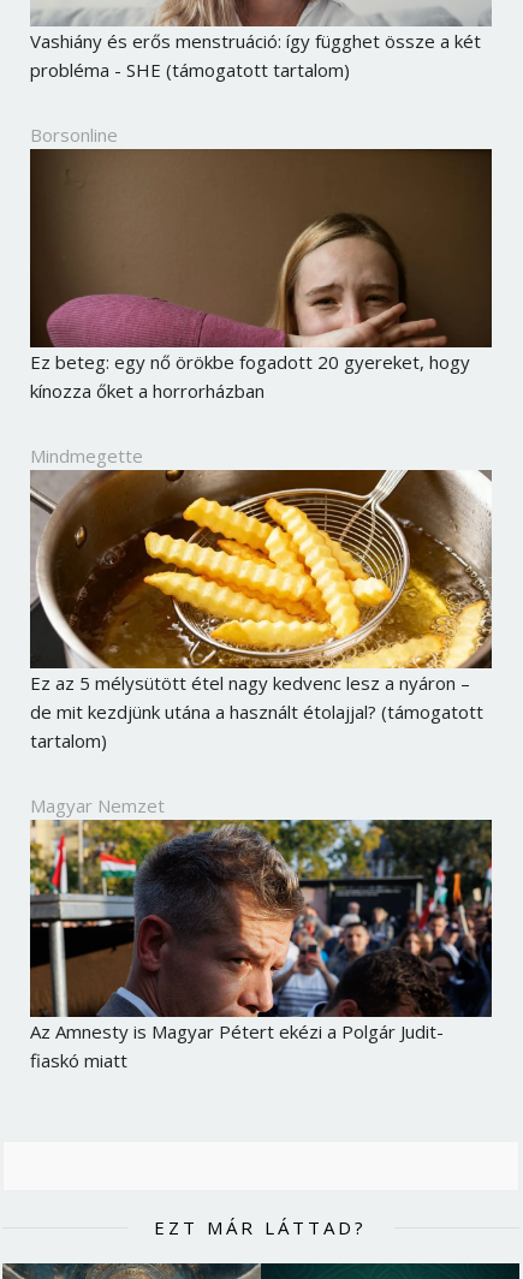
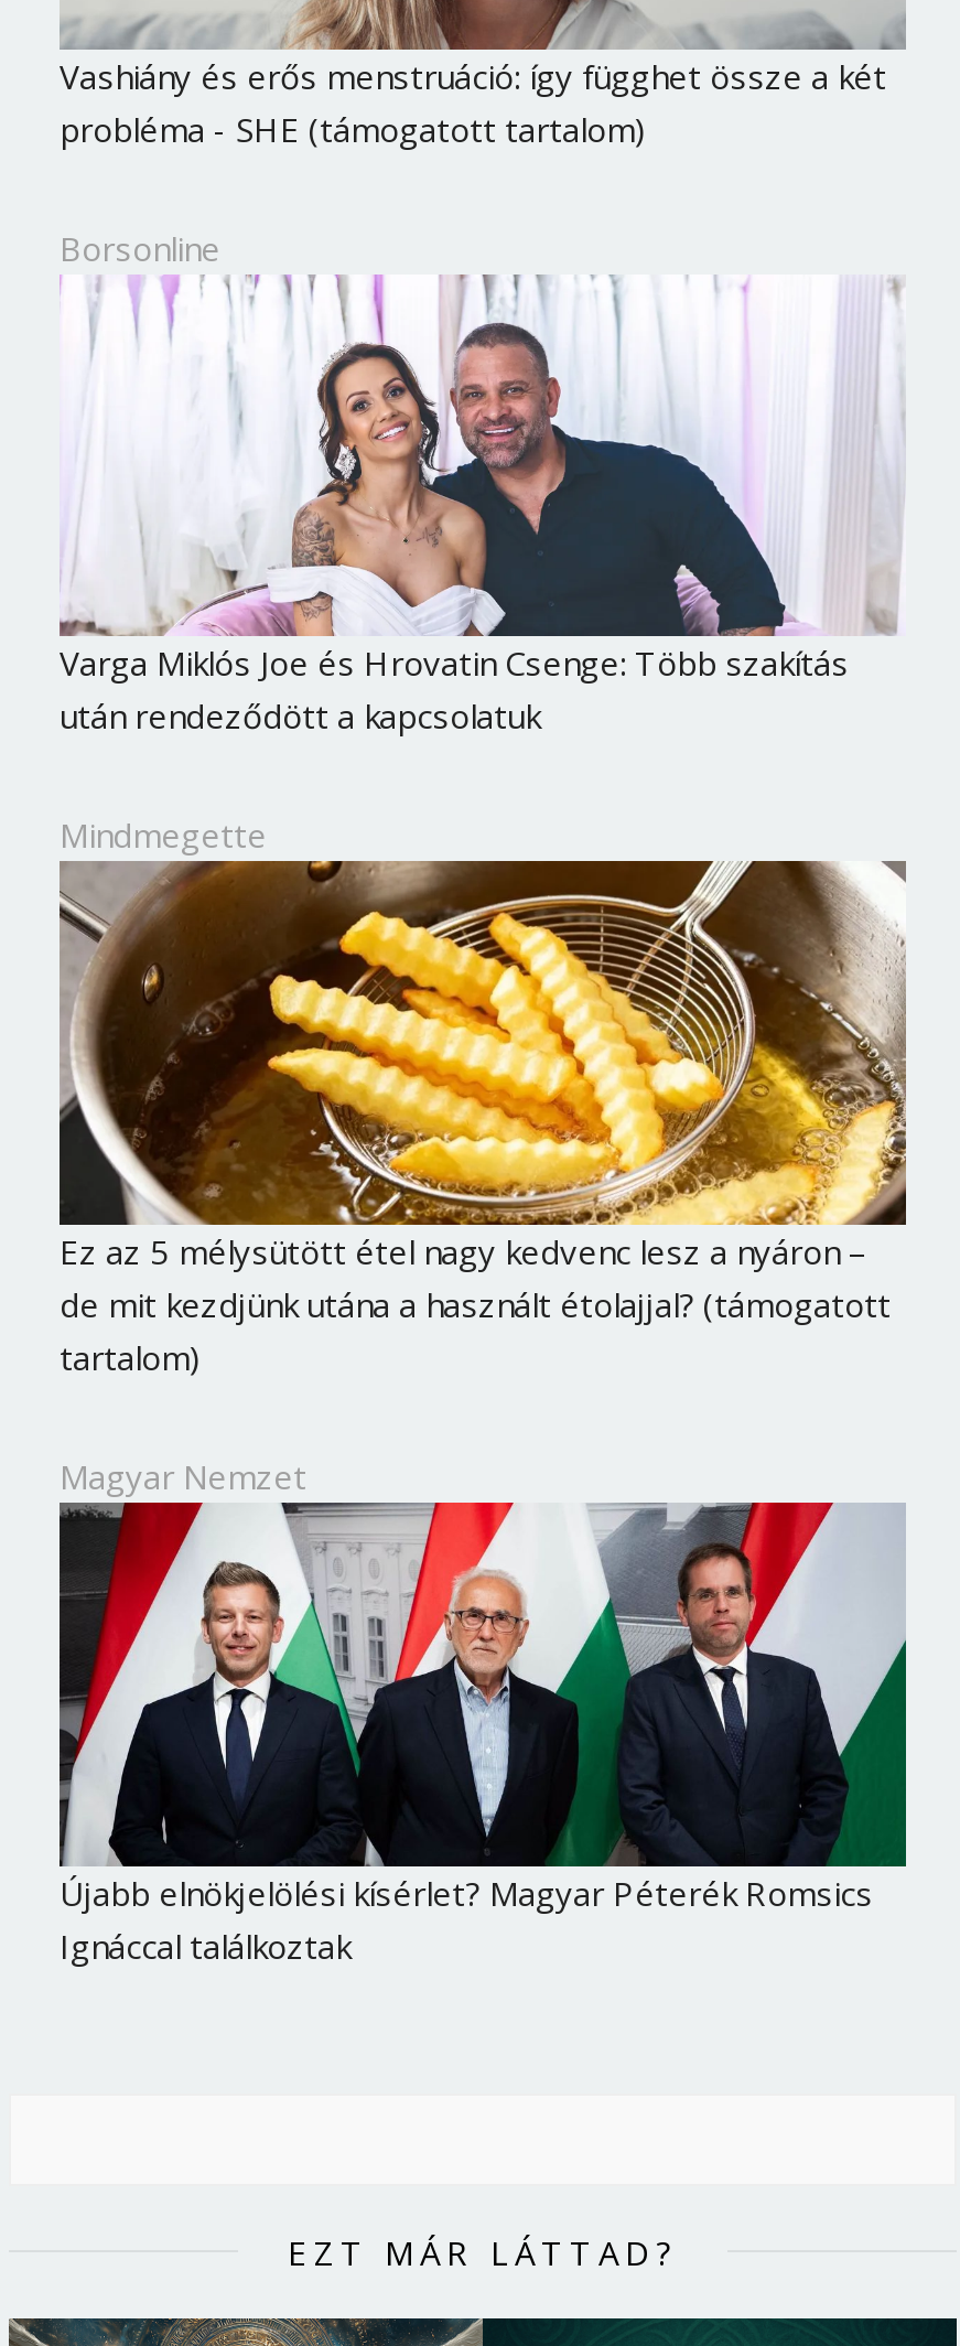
[29,148,493,403] [image] | Ez beteg: egy nő örökbe fogadott 20 gyereket, hogy | kínozza őket a horrorházban -> [60,273,906,739] [image] | Varga Miklós Joe és Hrovatin Csenge: Több szakítás | után rendeződött a kapcsolatuk
[29,819,493,1072] [image] | Az Amnesty is Magyar Pétert ekézi a Polgár Judit- | fiaskó miatt -> [57,1499,908,1967] [image] | Újabb elnökjelölési kísérlet? Magyar Péterék Romsics | Ignáccal találkoztak

